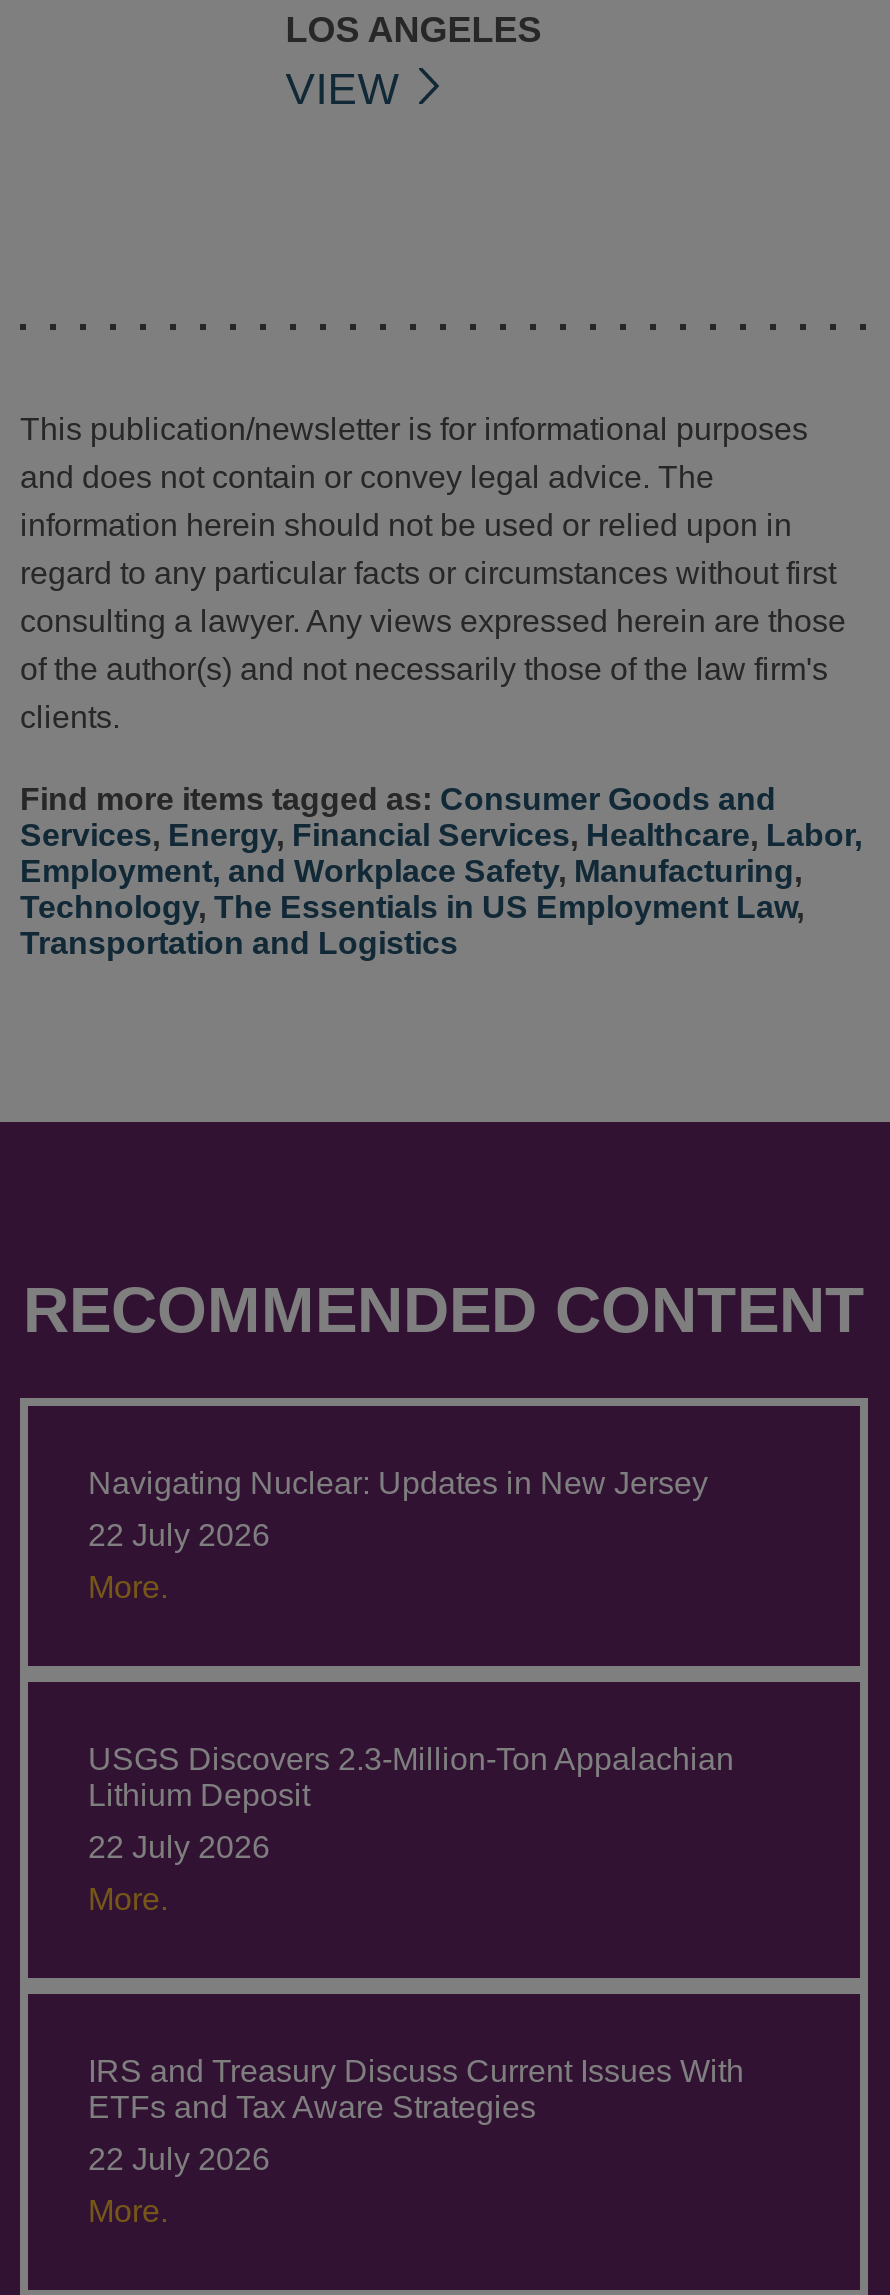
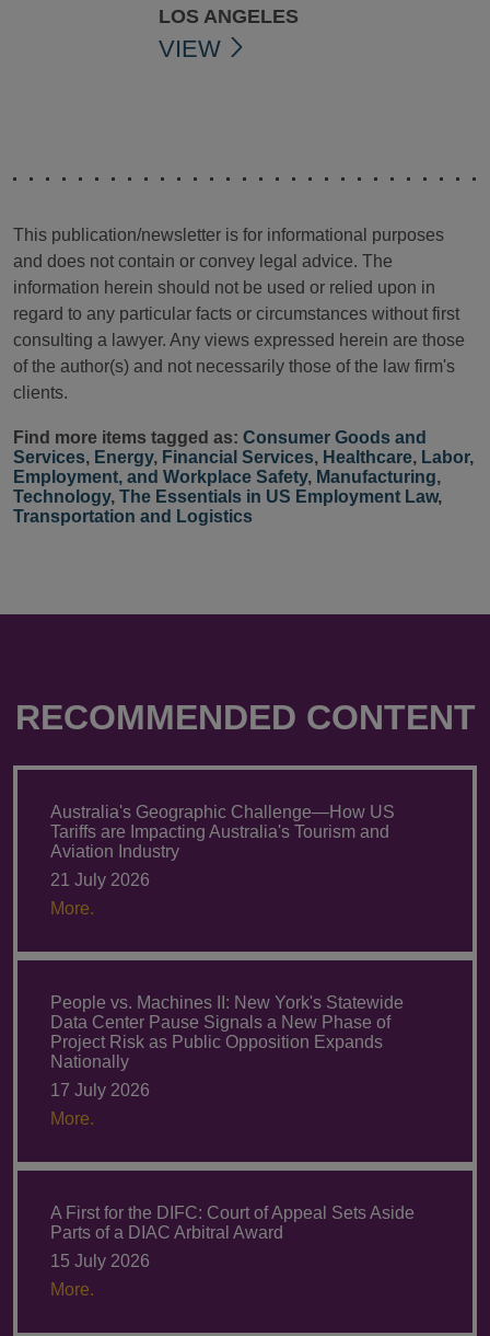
[88,1465,708,1499] Navigating Nuclear: Updates in New Jersey -> [50,802,395,860] Australia's Geographic Challenge—How US | Tariffs are Impacting Australia's Tourism and | Aviation Industry
[88,1517,270,1551] 22 July 2026 -> [50,870,150,889] 21 July 2026
[88,1741,734,1811] USGS Discovers 2.3-Million-Ton Appalachian | Lithium Deposit -> [50,993,404,1070] People vs. Machines II: New York's Statewide | Data Center Pause Signals a New Phase of | Project Risk as Public Opposition Expands | Nationally
[88,1829,270,1863] 22 July 2026 -> [50,1080,150,1099] 17 July 2026
[88,2053,744,2123] IRS and Treasury Discuss Current Issues With | ETFs and Tax Aware Strategies -> [50,1203,415,1241] A First for the DIFC: Court of Appeal Sets Aside | Parts of a DIAC Arbitral Award
[88,2141,270,2175] 22 July 2026 -> [50,1251,150,1270] 15 July 2026

